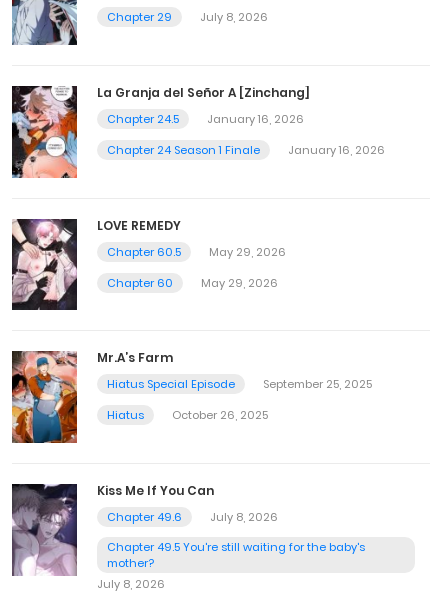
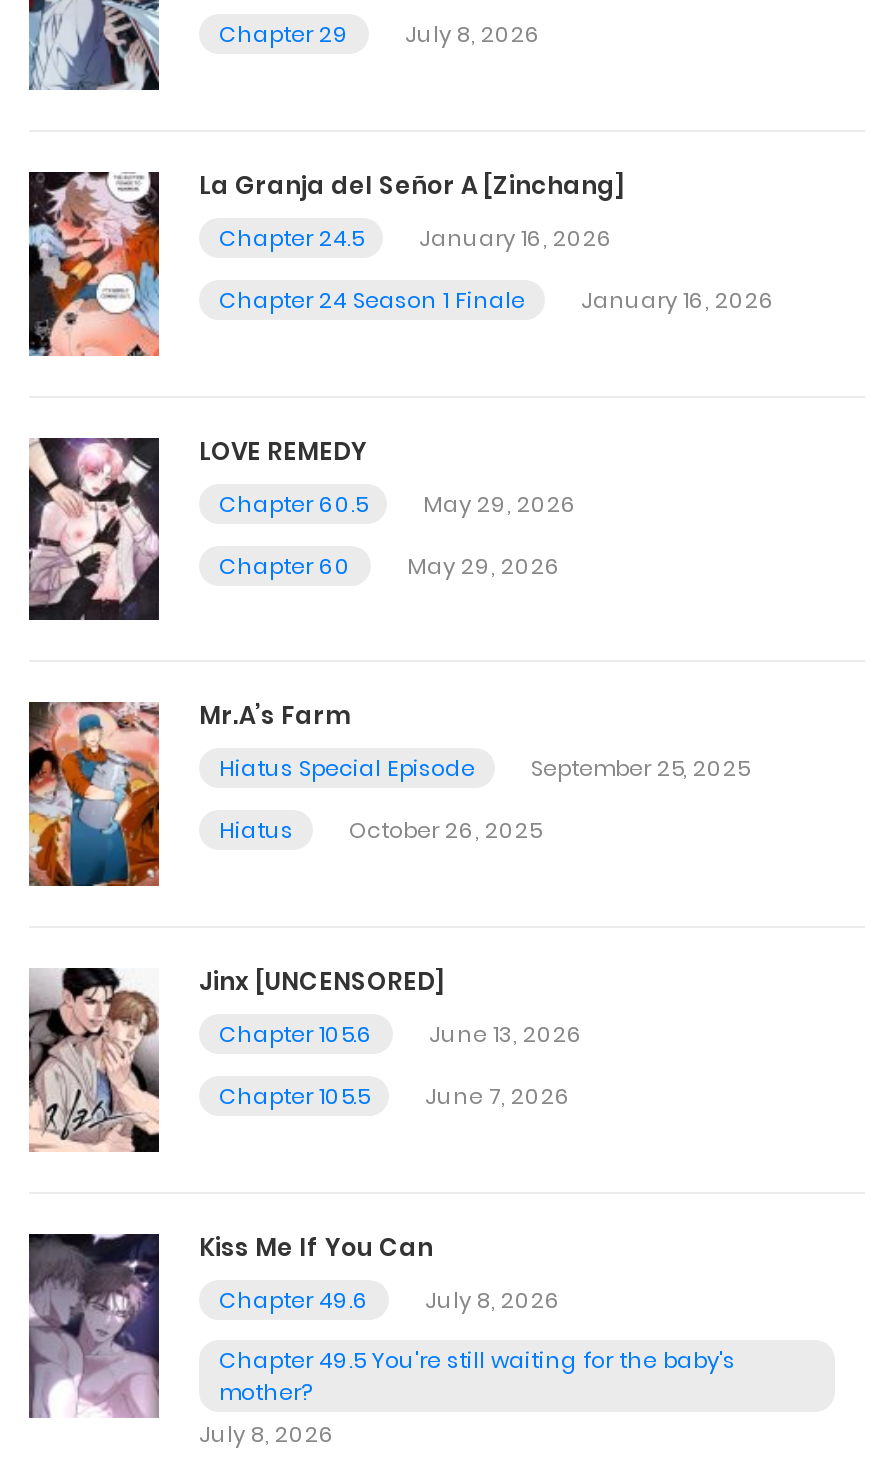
none -> [29,964,583,1154] [image] | Jinx [UNCENSORED] | Chapter 105.6 | June 13, 2026 | Chapter 105.5 | June 7, 2026

